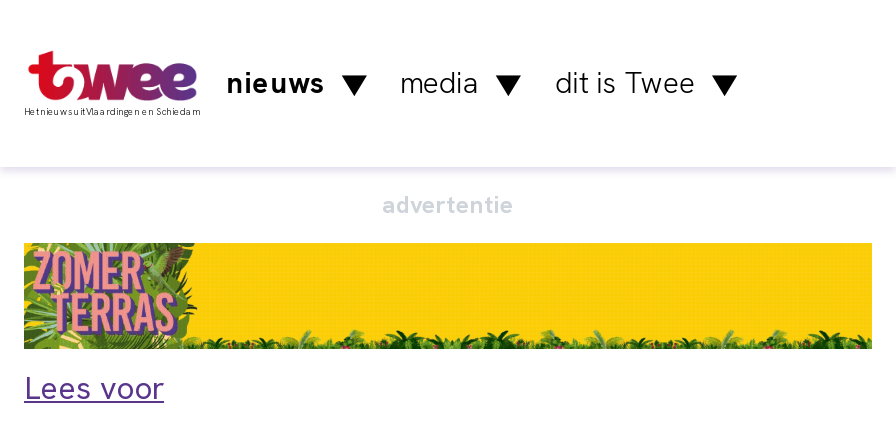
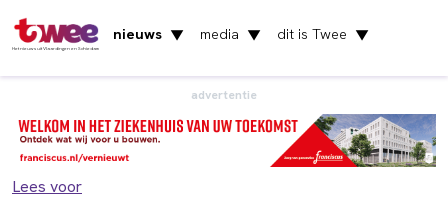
[22,241,874,351] [image] -> [12,113,437,168] [image]

